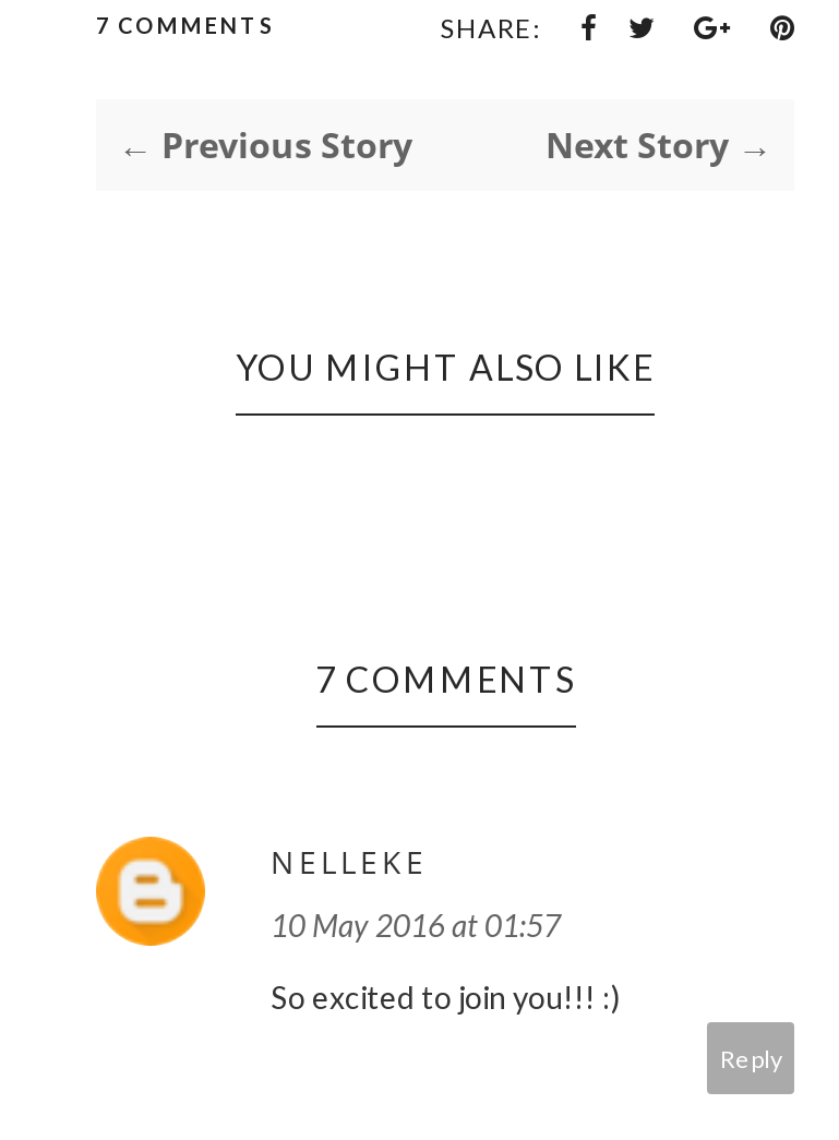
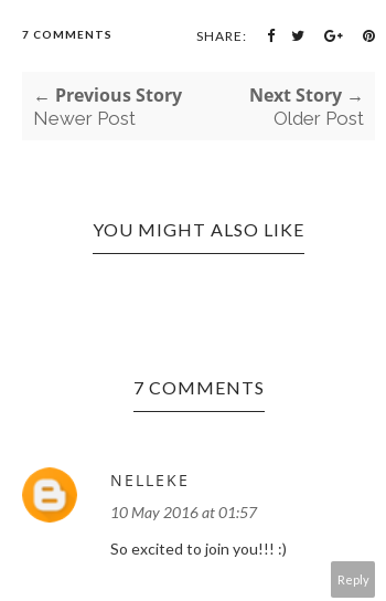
none -> [33,108,136,130] Newer Post
none -> [274,108,364,130] Older Post

